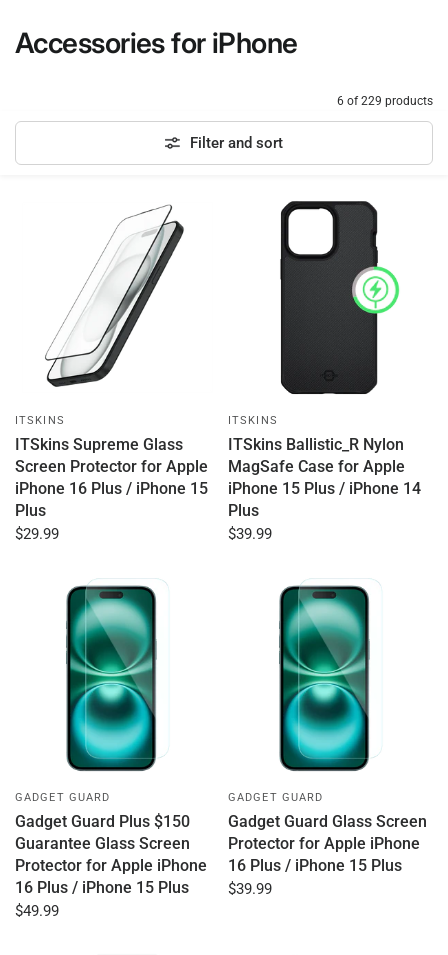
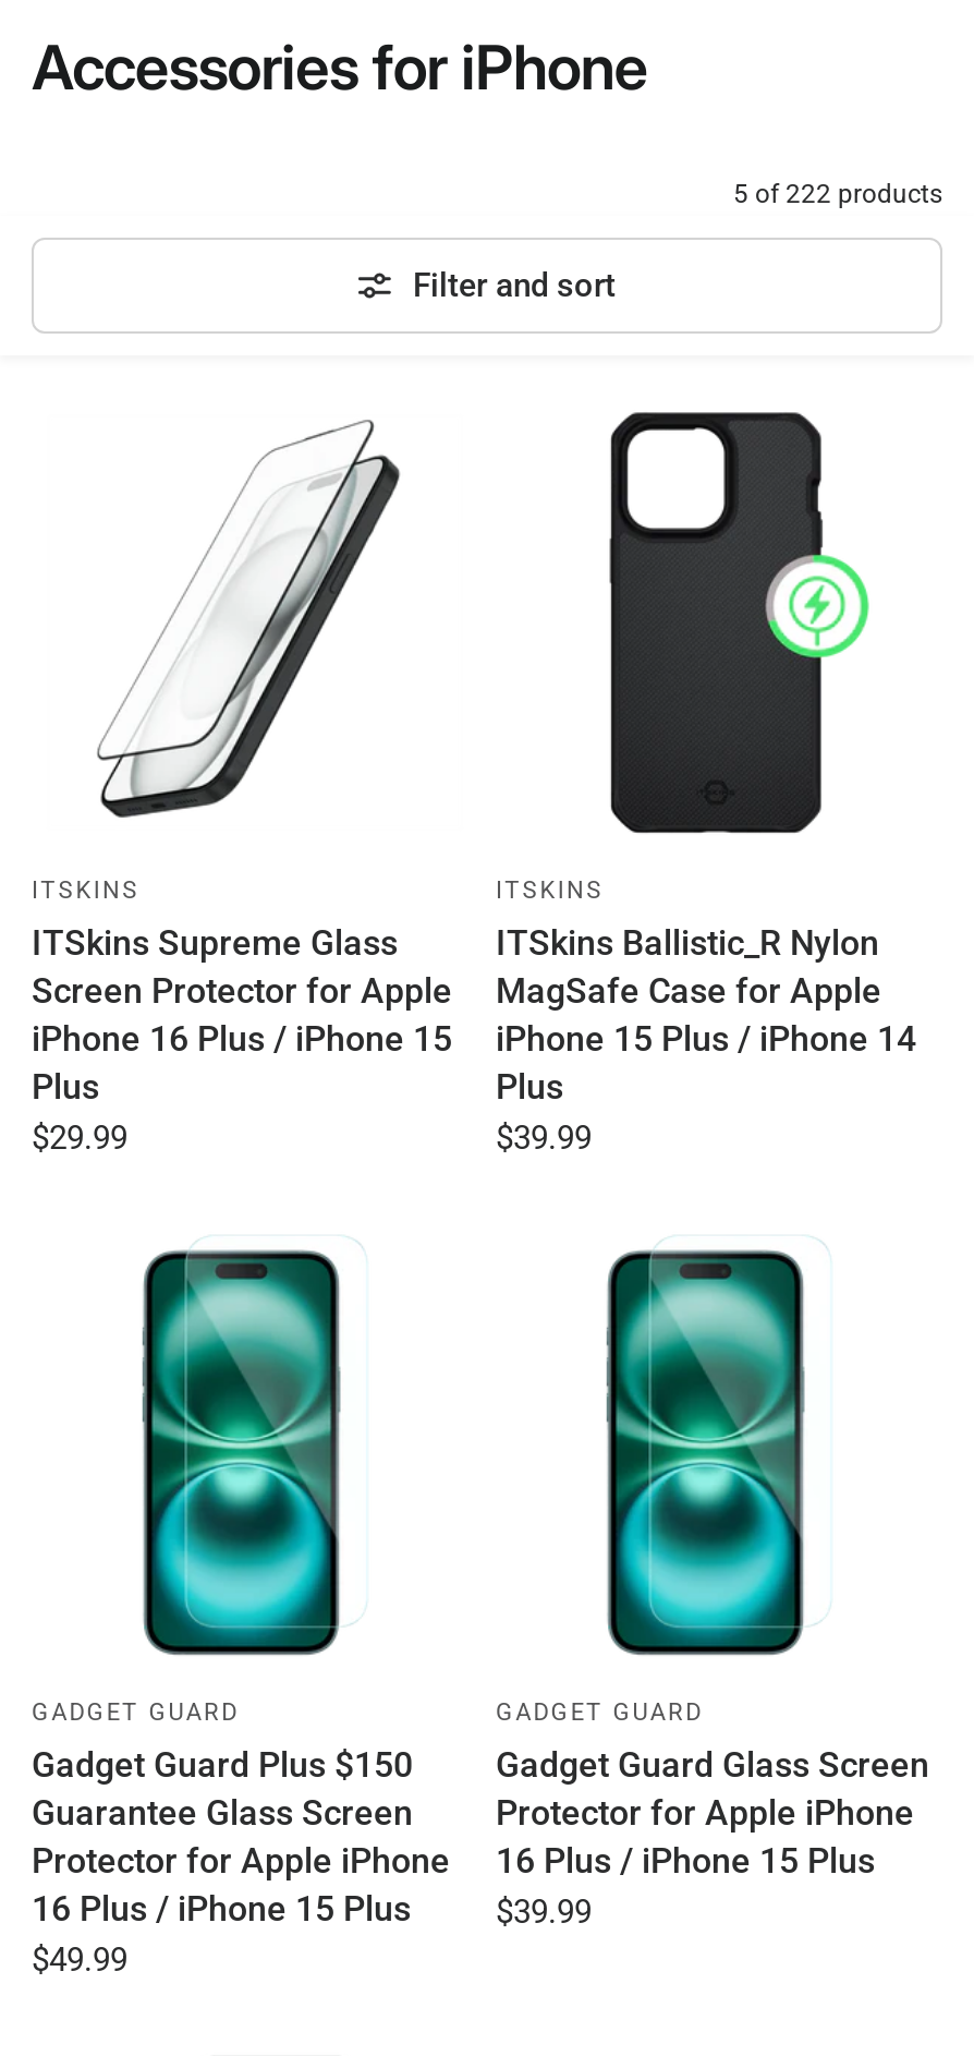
[337,94,433,108] 6 of 229 products -> [733,179,942,209] 5 of 222 products

